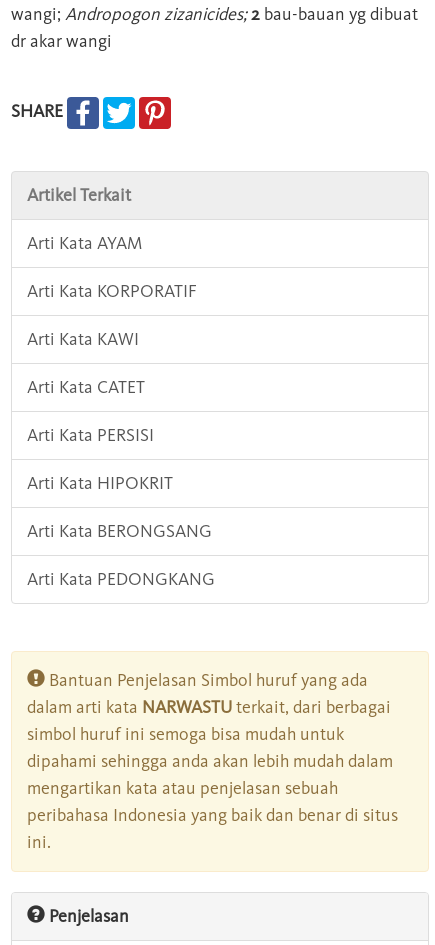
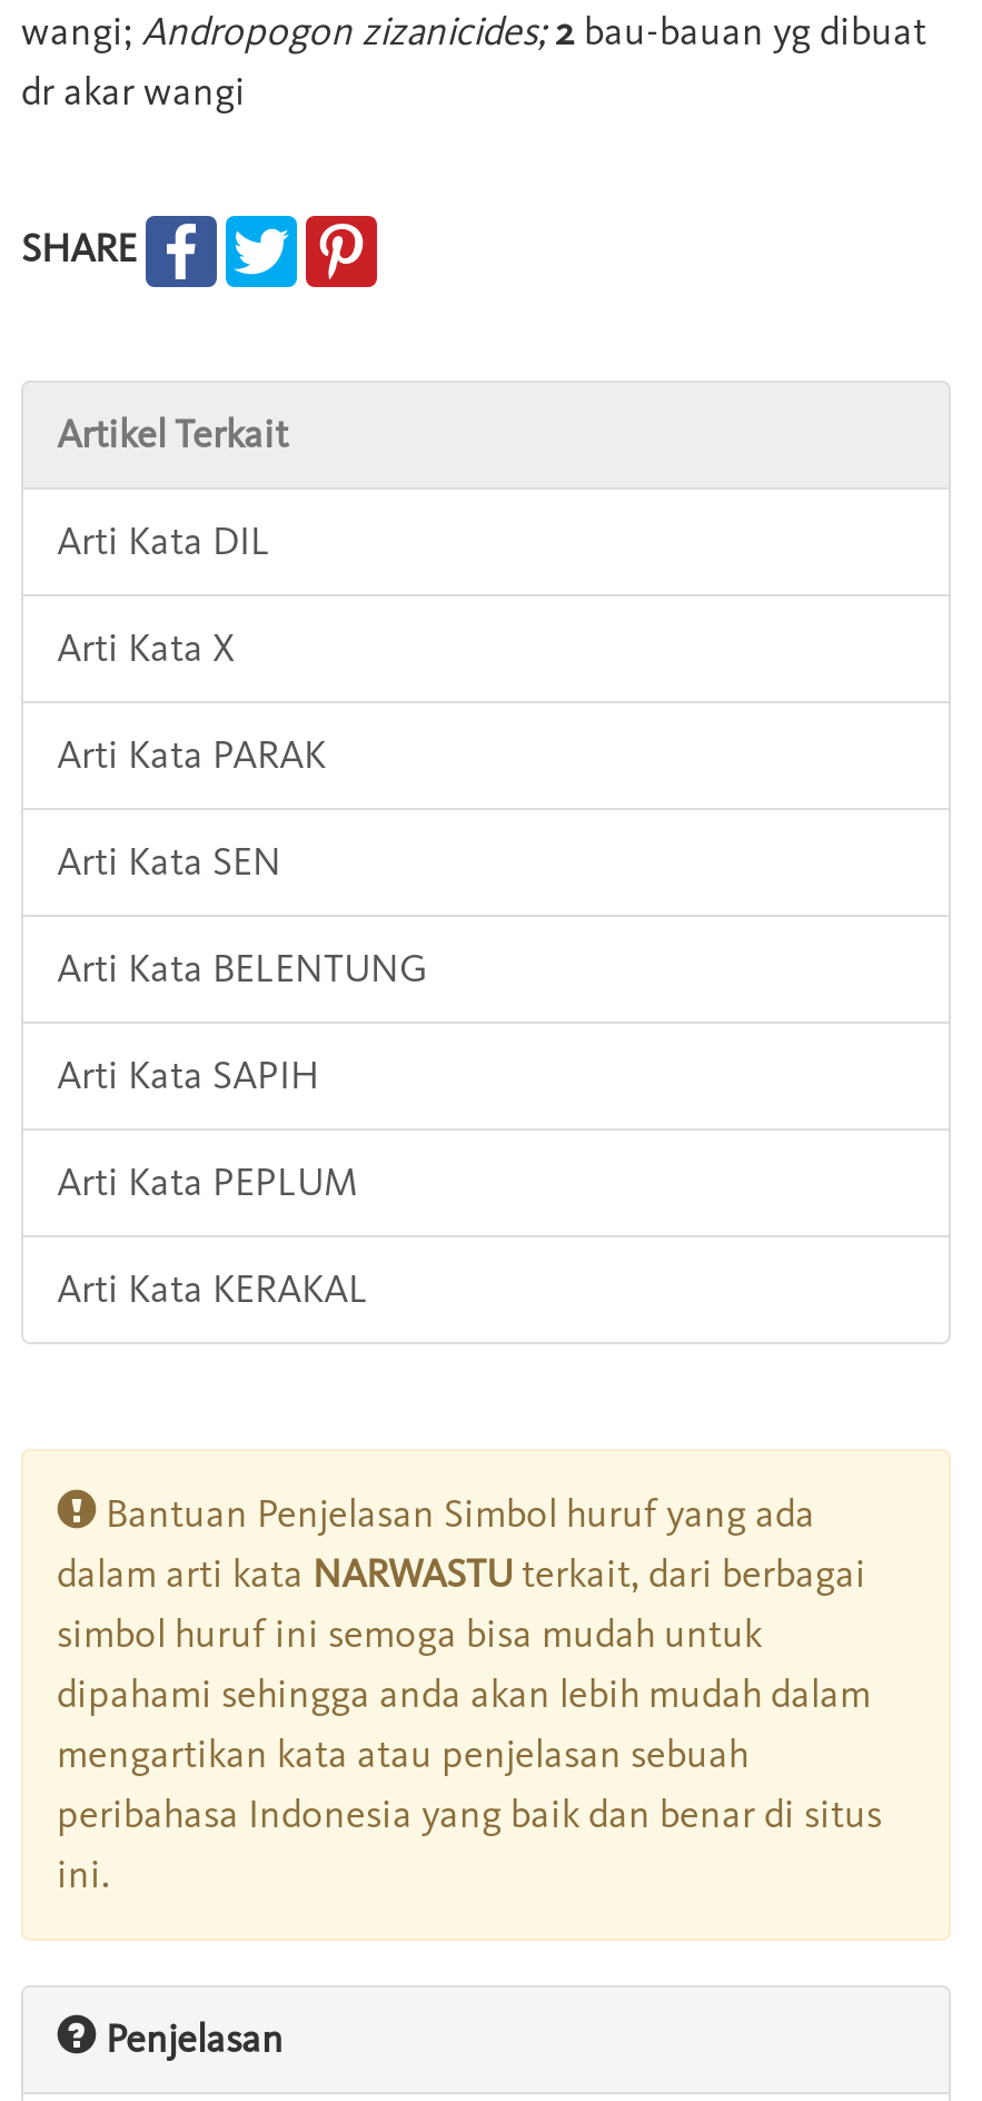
[27,232,142,254] Arti Kata AYAM -> [57,517,270,566] Arti Kata DIL
[27,280,197,302] Arti Kata KORPORATIF -> [57,623,235,672] Arti Kata X
[27,328,139,350] Arti Kata KAWI -> [57,730,326,779] Arti Kata PARAK
[27,376,145,398] Arti Kata CATET -> [57,837,281,886] Arti Kata SEN
[27,424,154,446] Arti Kata PERSISI -> [57,944,428,993] Arti Kata BELENTUNG
[27,472,173,494] Arti Kata HIPOKRIT -> [57,1051,319,1100] Arti Kata SAPIH
[27,520,212,542] Arti Kata BERONGSANG -> [57,1158,357,1207] Arti Kata PEPLUM
[27,568,215,590] Arti Kata PEDONGKANG -> [57,1264,368,1313] Arti Kata KERAKAL

